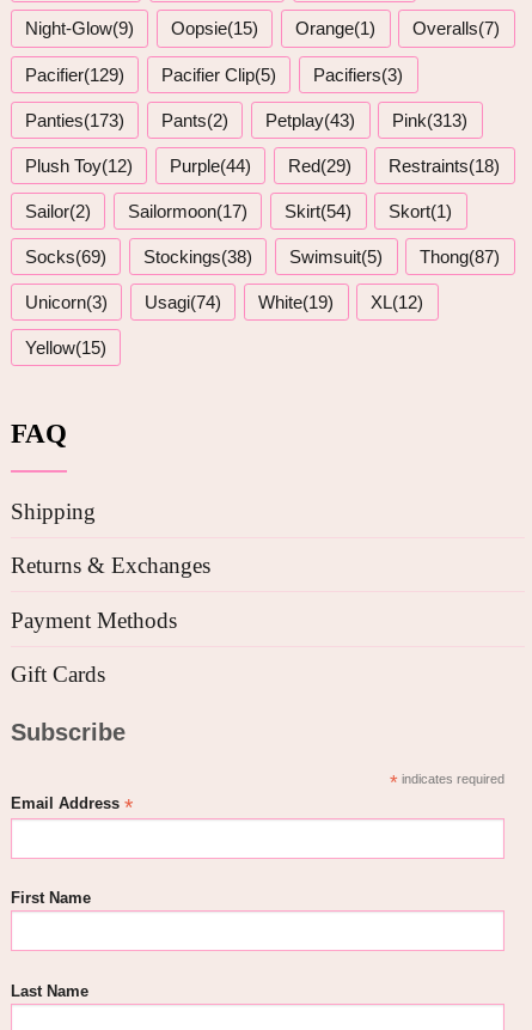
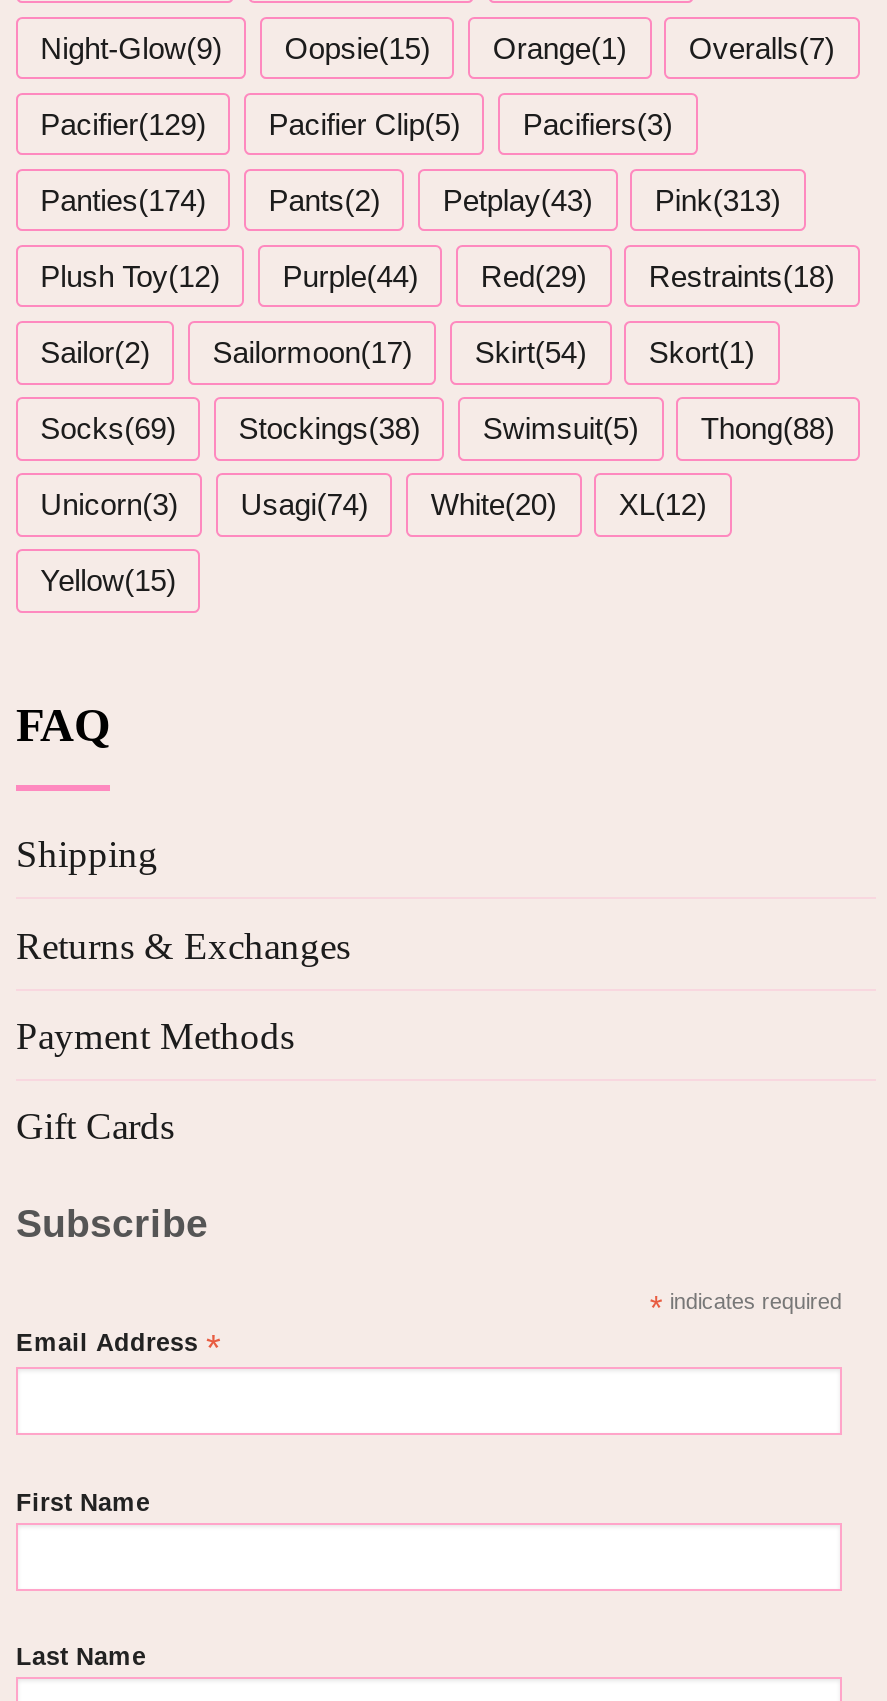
[25,110,468,130] Panties(173) Pants(2) Petplay(43) Pink(313) -> [40,183,781,217] Panties(174) Pants(2) Petplay(43) Pink(313)
[25,246,500,267] Socks(69) Stockings(38) Swimsuit(5) Thong(87) -> [40,412,835,446] Socks(69) Stockings(38) Swimsuit(5) Thong(88)
[25,292,424,312] Unicorn(3) Usagi(74) White(19) XL(12) -> [40,488,707,522] Unicorn(3) Usagi(74) White(20) XL(12)

